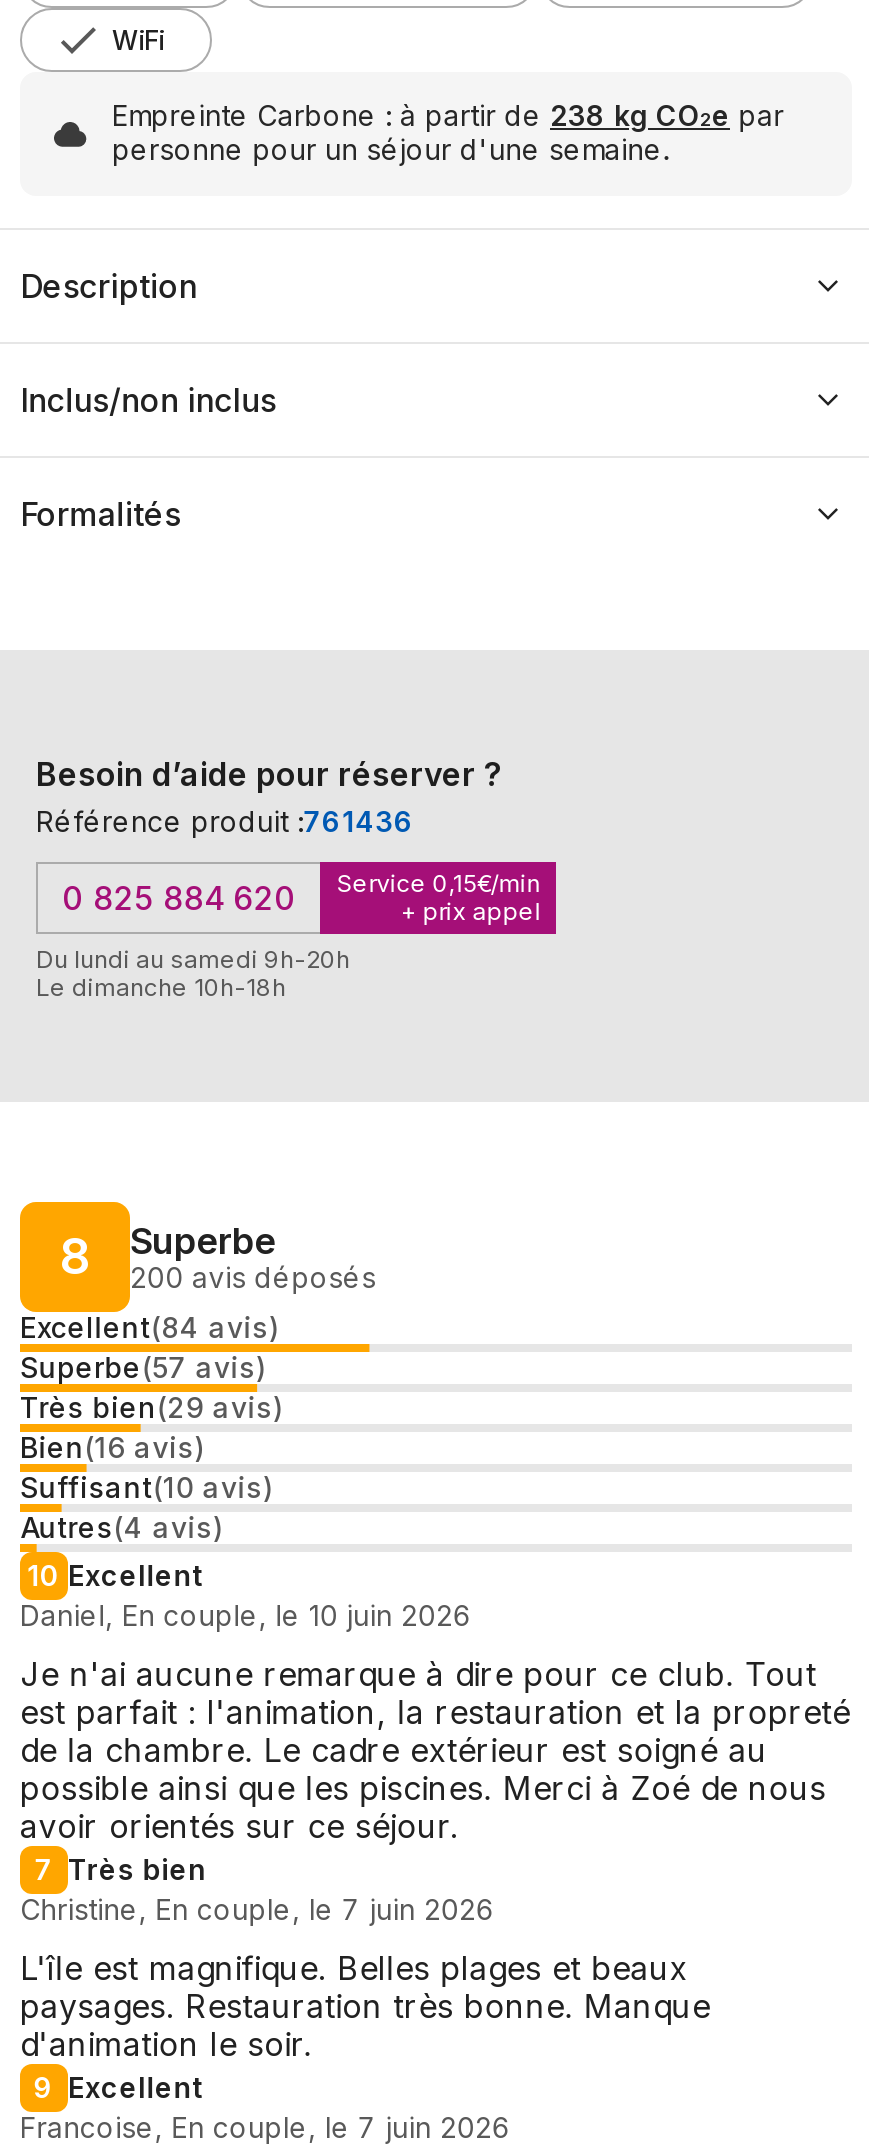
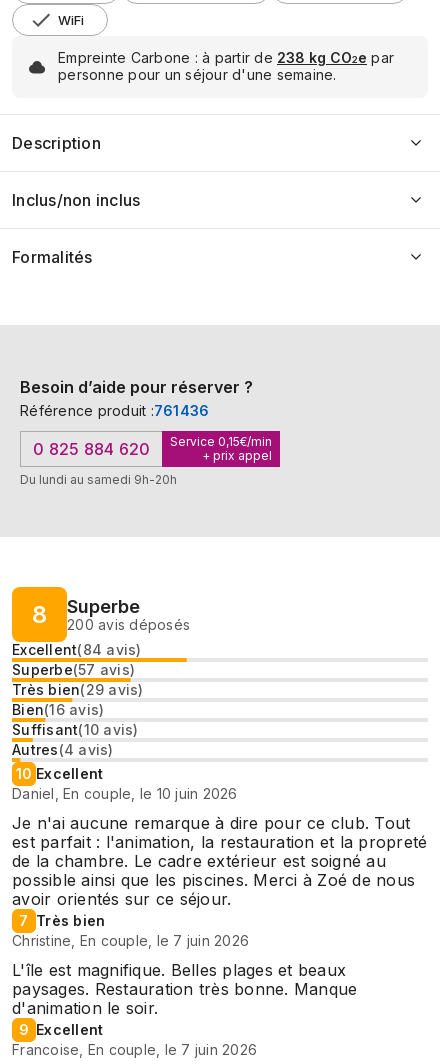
[36,973,286,1003] Le dimanche 10h-18h -> none

